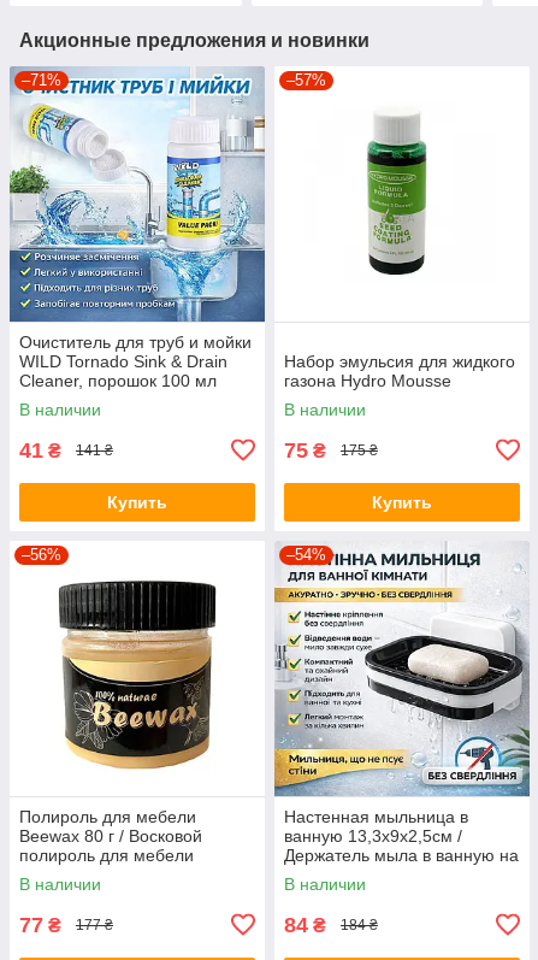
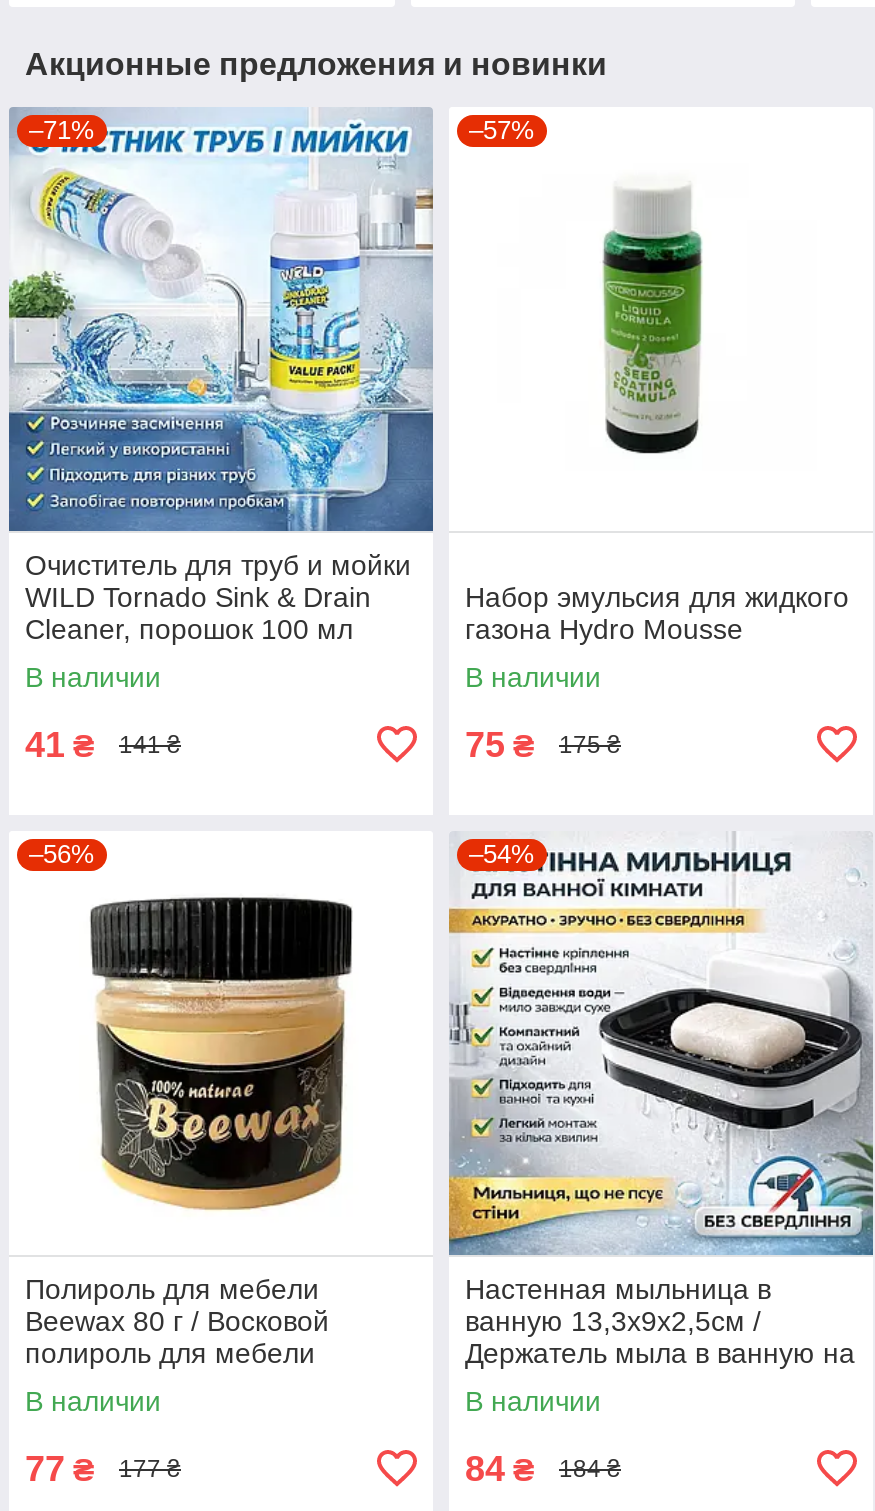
[107,492,167,512] Купить -> none
[372,492,432,512] Купить -> none

